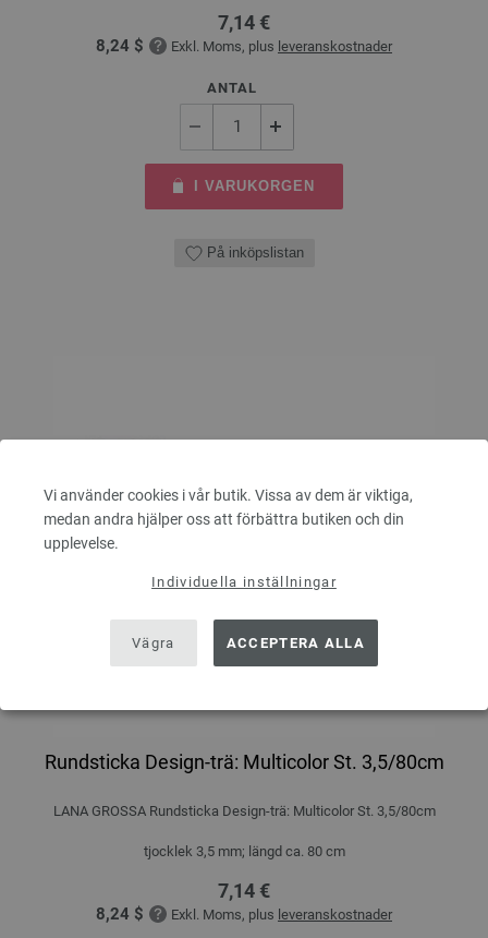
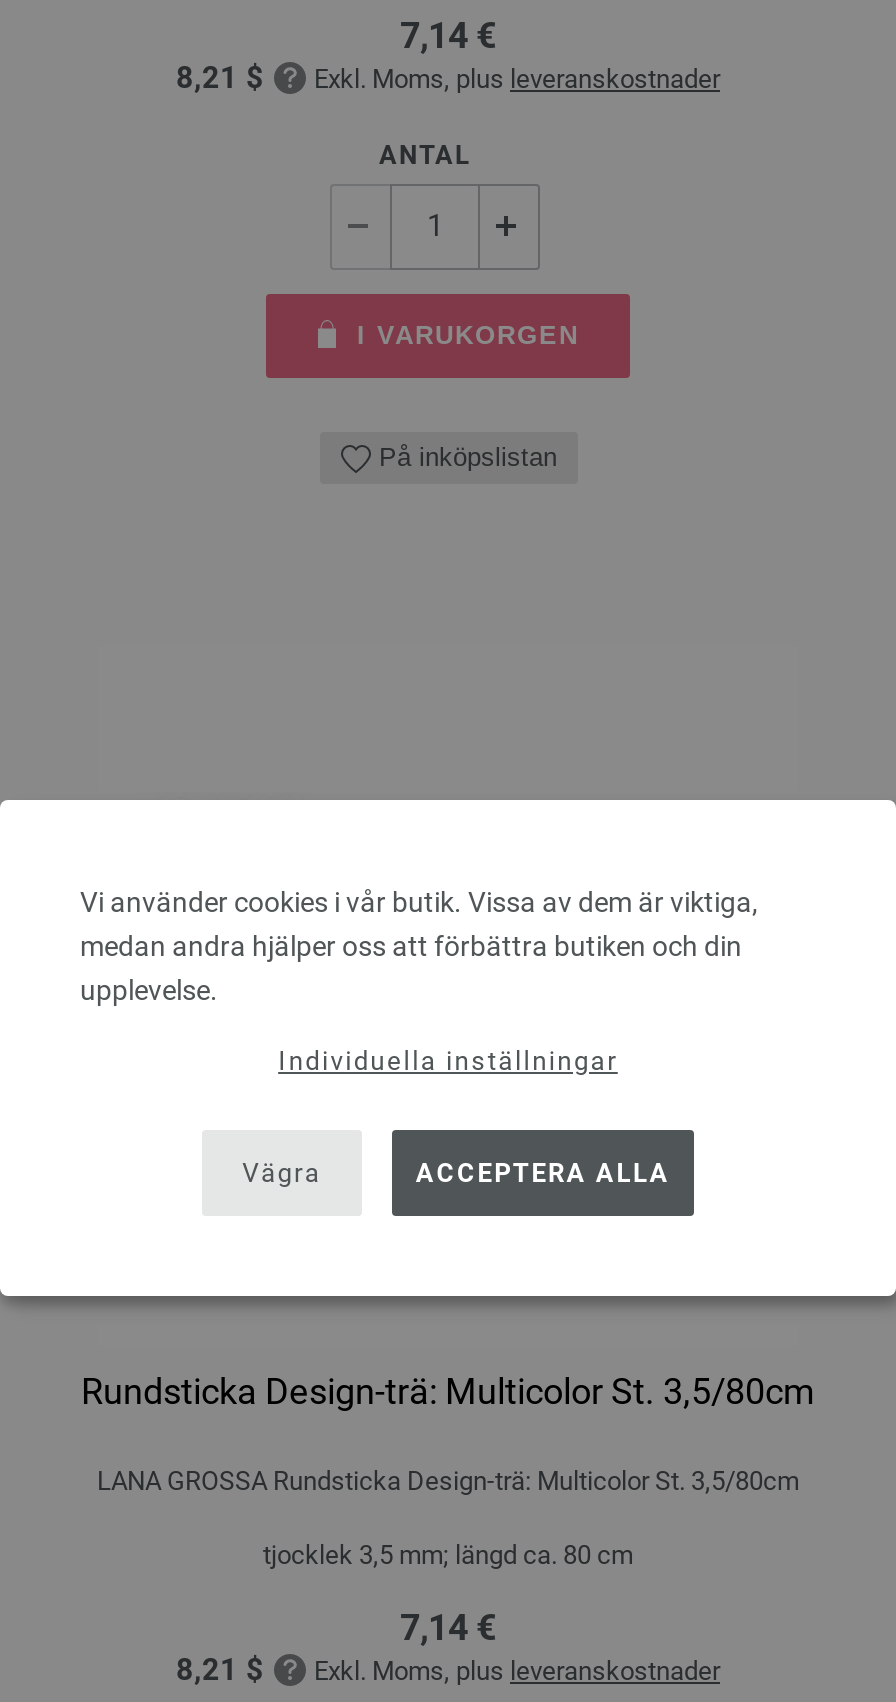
[96,35,392,55] 8,24 $ Exkl. Moms, plus leveranskostnader -> [176,59,720,95] 8,21 $ Exkl. Moms, plus leveranskostnader
[96,904,392,923] 8,24 $ Exkl. Moms, plus leveranskostnader -> [176,1651,720,1687] 8,21 $ Exkl. Moms, plus leveranskostnader

